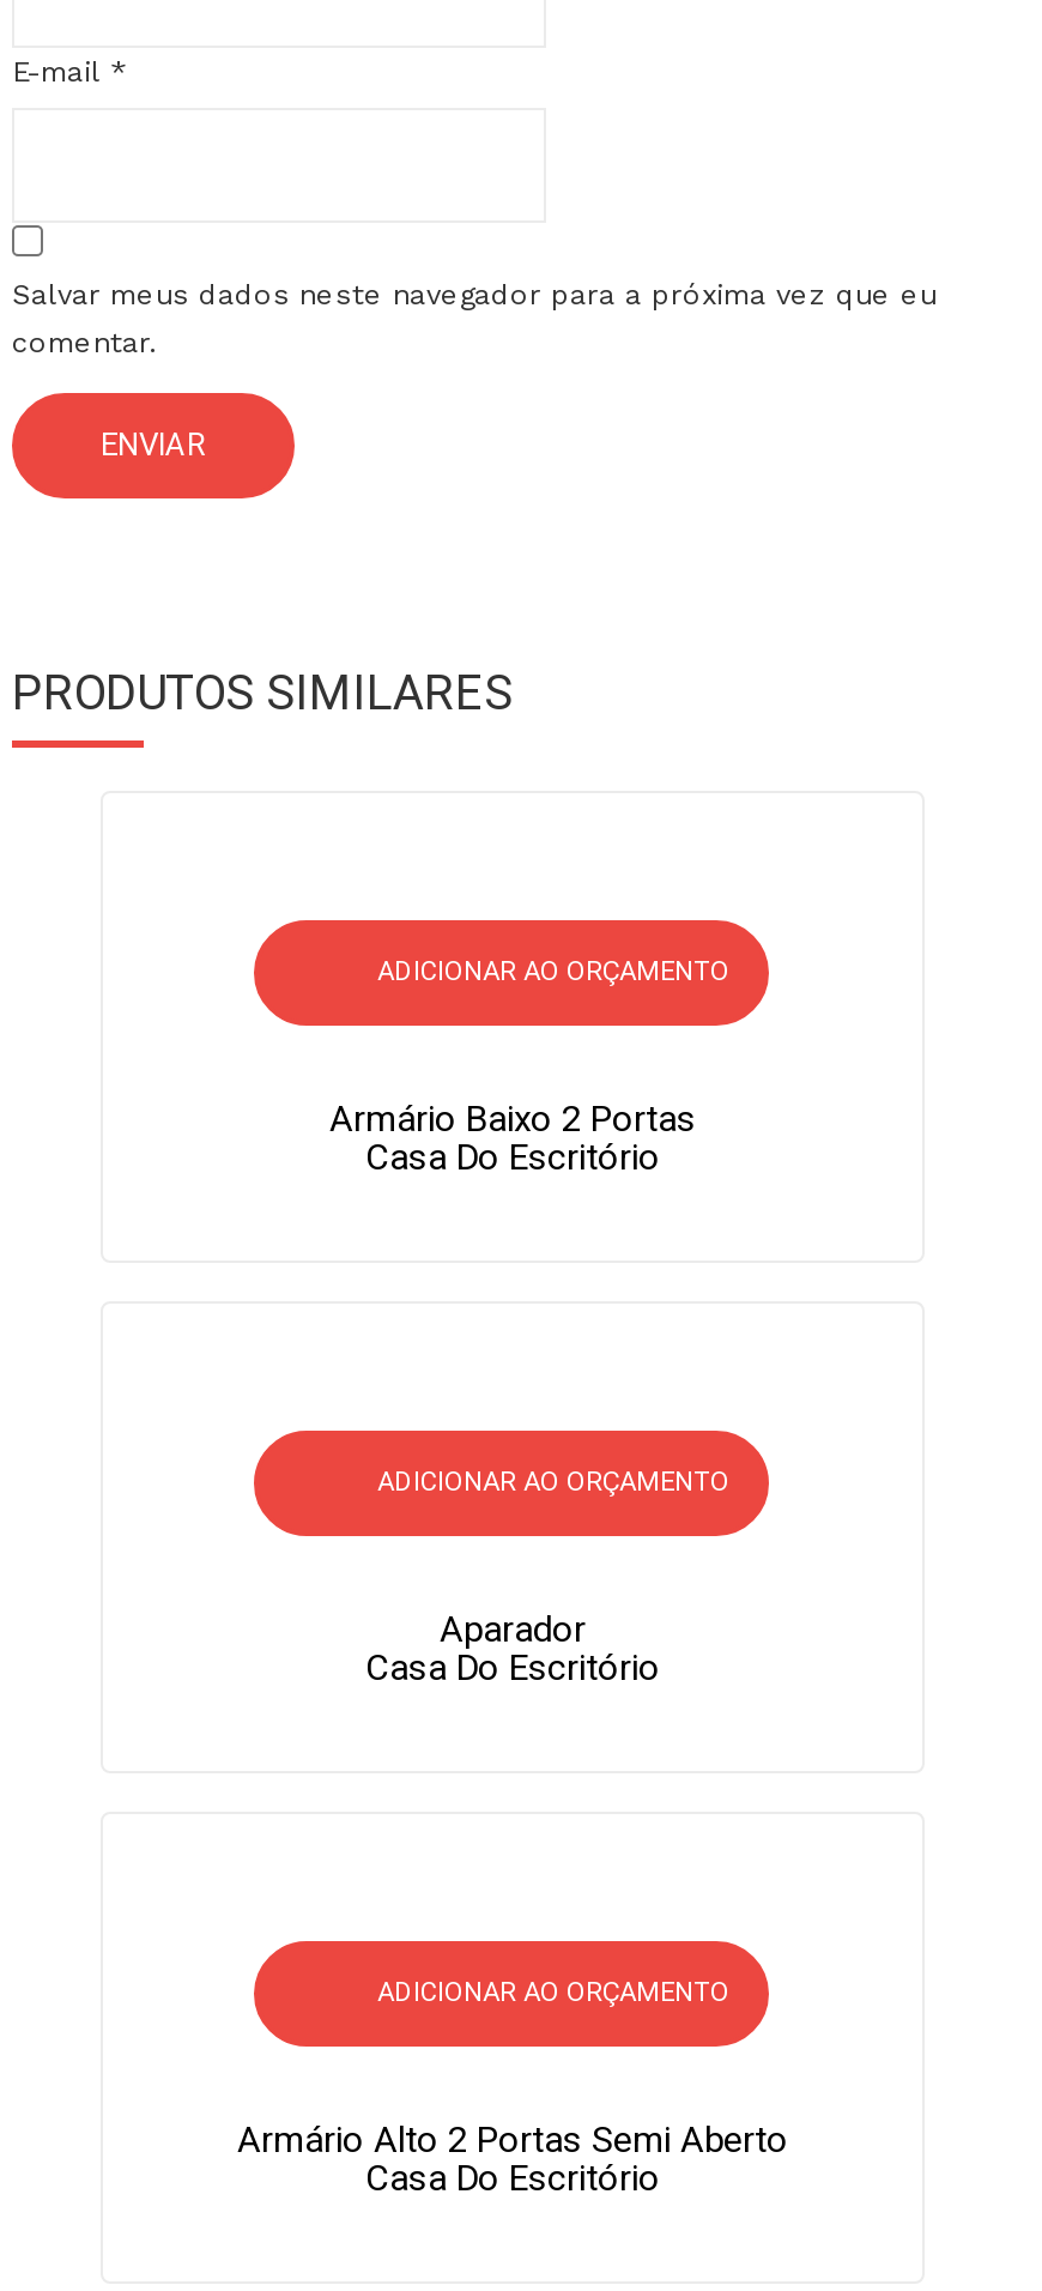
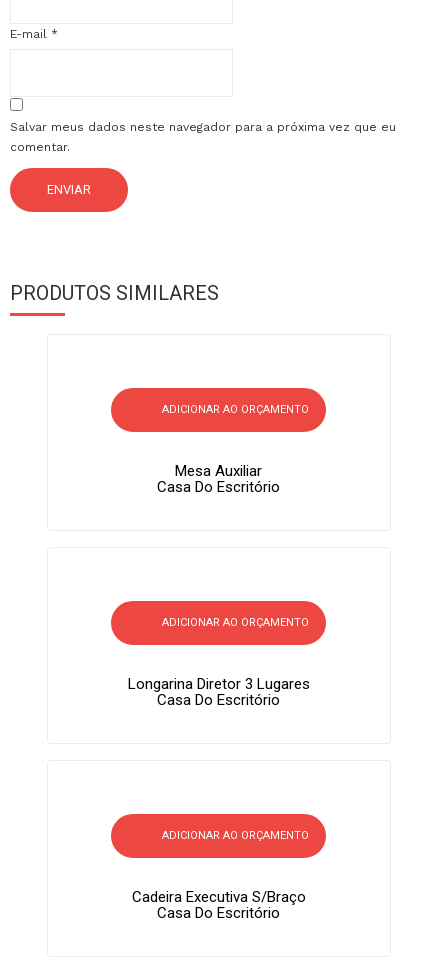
[329,1098,696,1141] Armário Baixo 2 Portas -> [175,462,262,480] Mesa Auxiliar
[440,1608,586,1652] Aparador -> [128,675,310,693] Longarina Diretor 3 Lugares
[237,2119,788,2162] Armário Alto 2 Portas Semi Aberto -> [132,888,306,906] Cadeira Executiva S/braço

